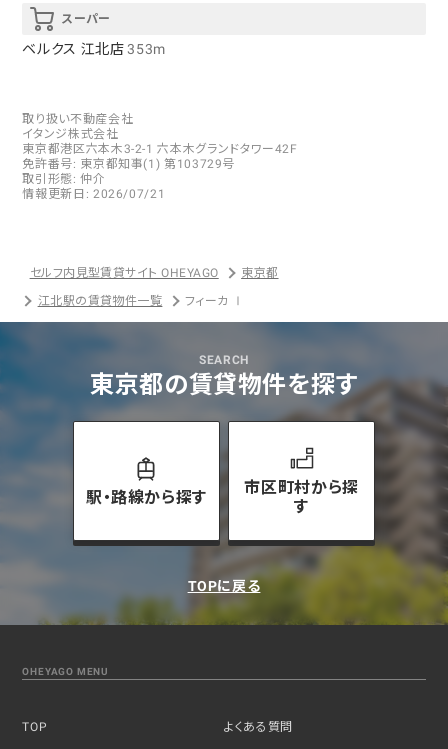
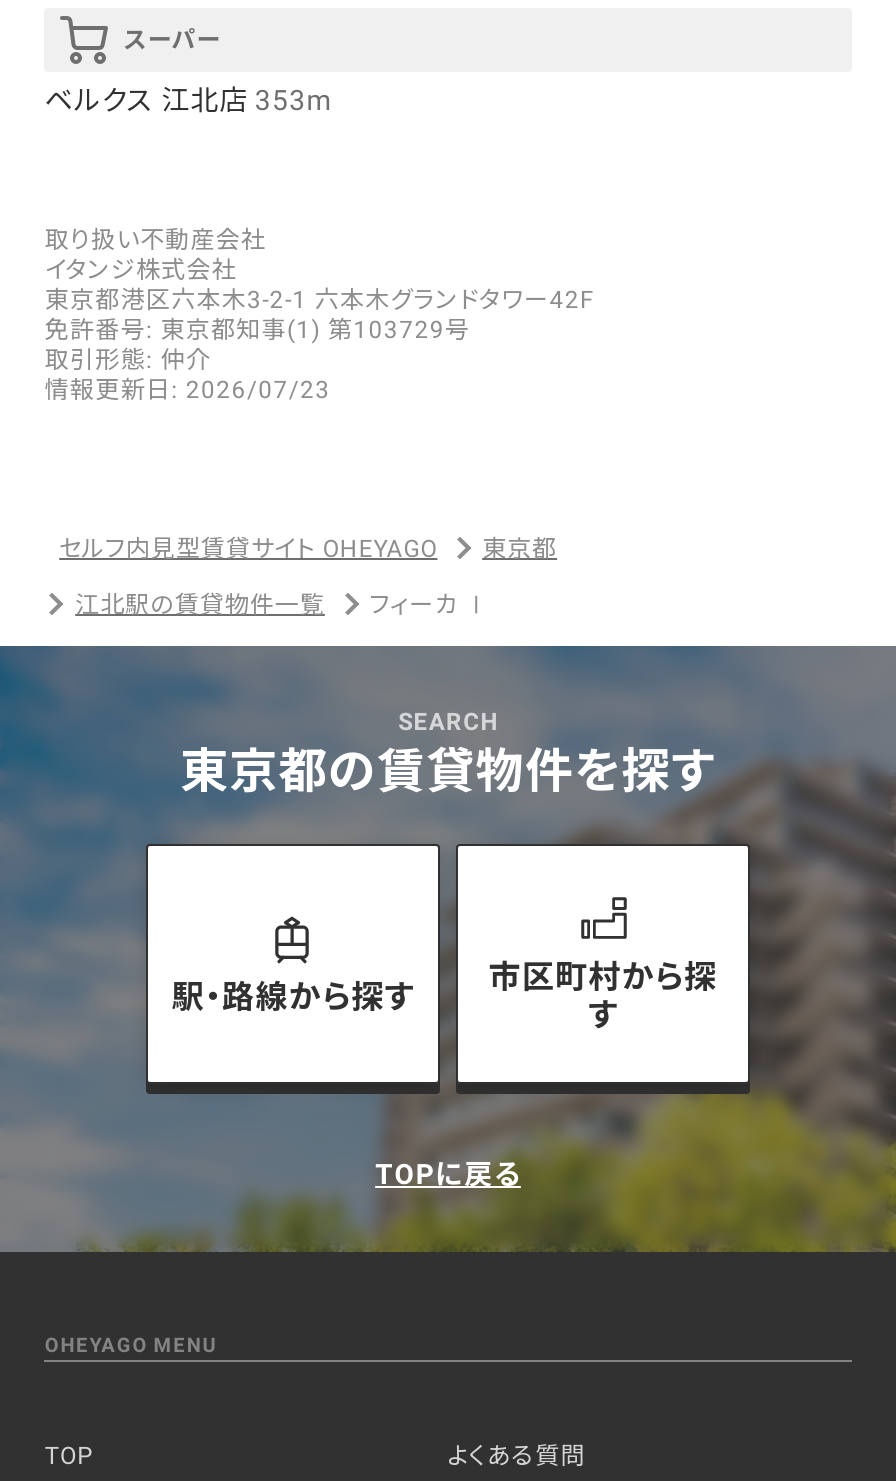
[22,187,165,201] 情報更新日: 2026/07/21 -> [45,376,331,404] 情報更新日: 2026/07/23

